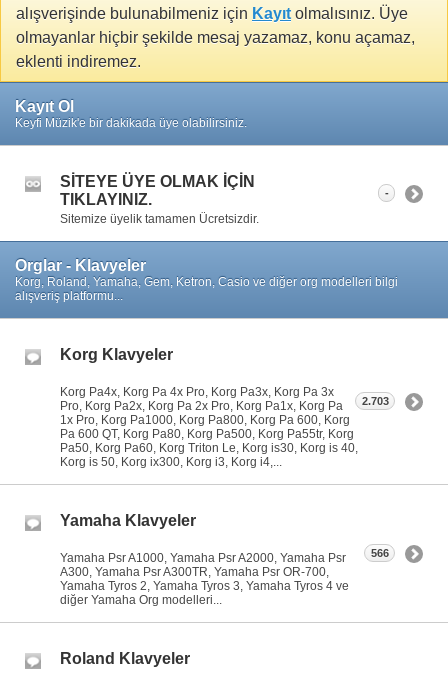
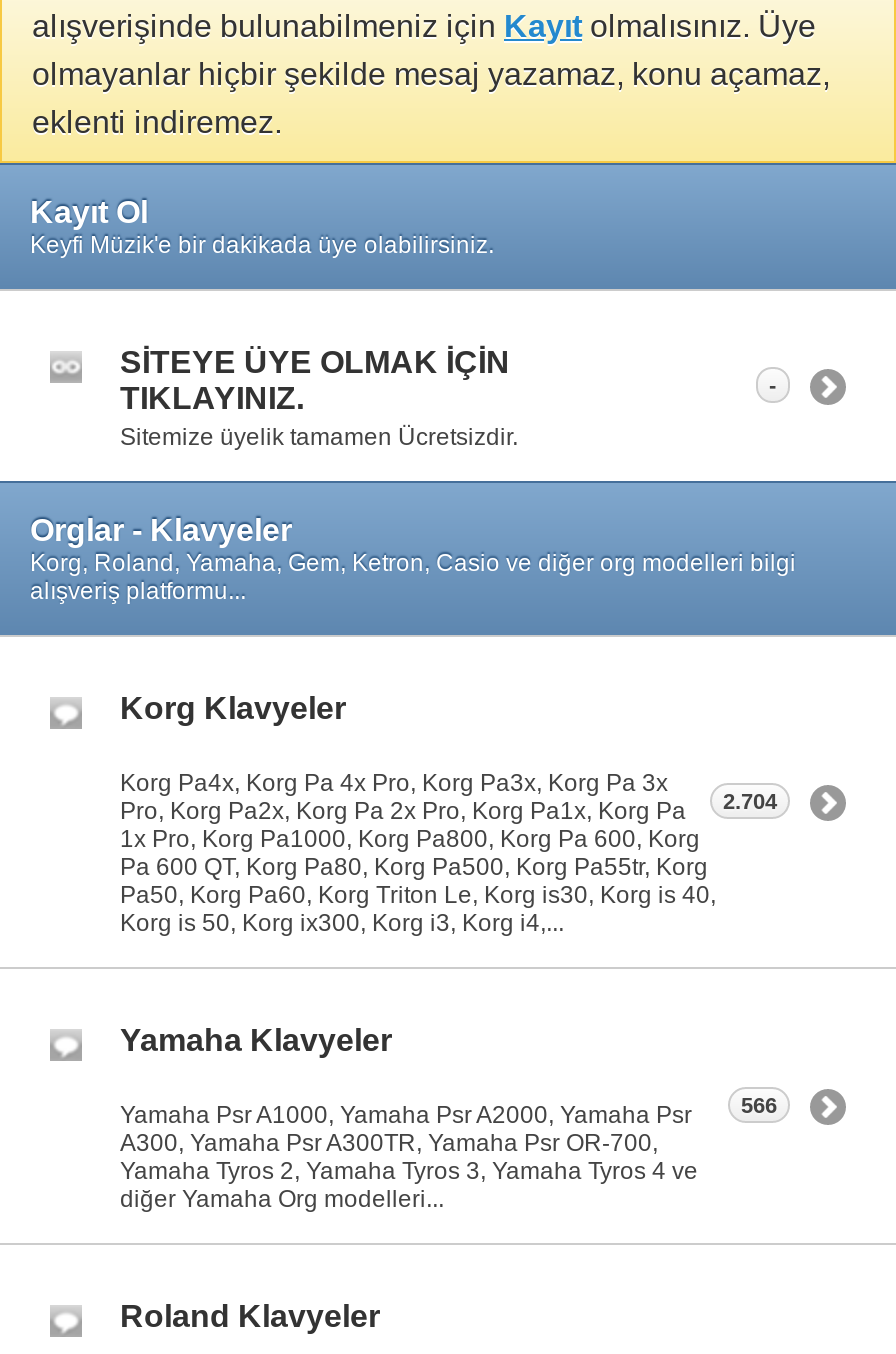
[60,395,388,413] Pro, Korg Pa2x, Korg Pa 2x Pro, Korg Pa1x, Korg Pa 2.703 -> [120,789,777,825] Pro, Korg Pa2x, Korg Pa 2x Pro, Korg Pa1x, Korg Pa 2.704

